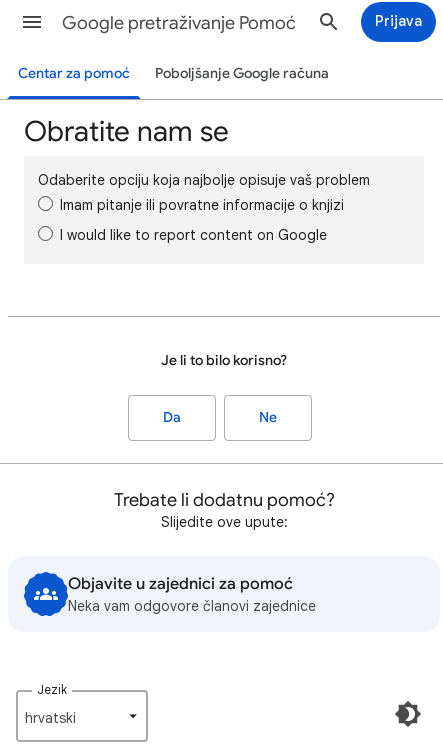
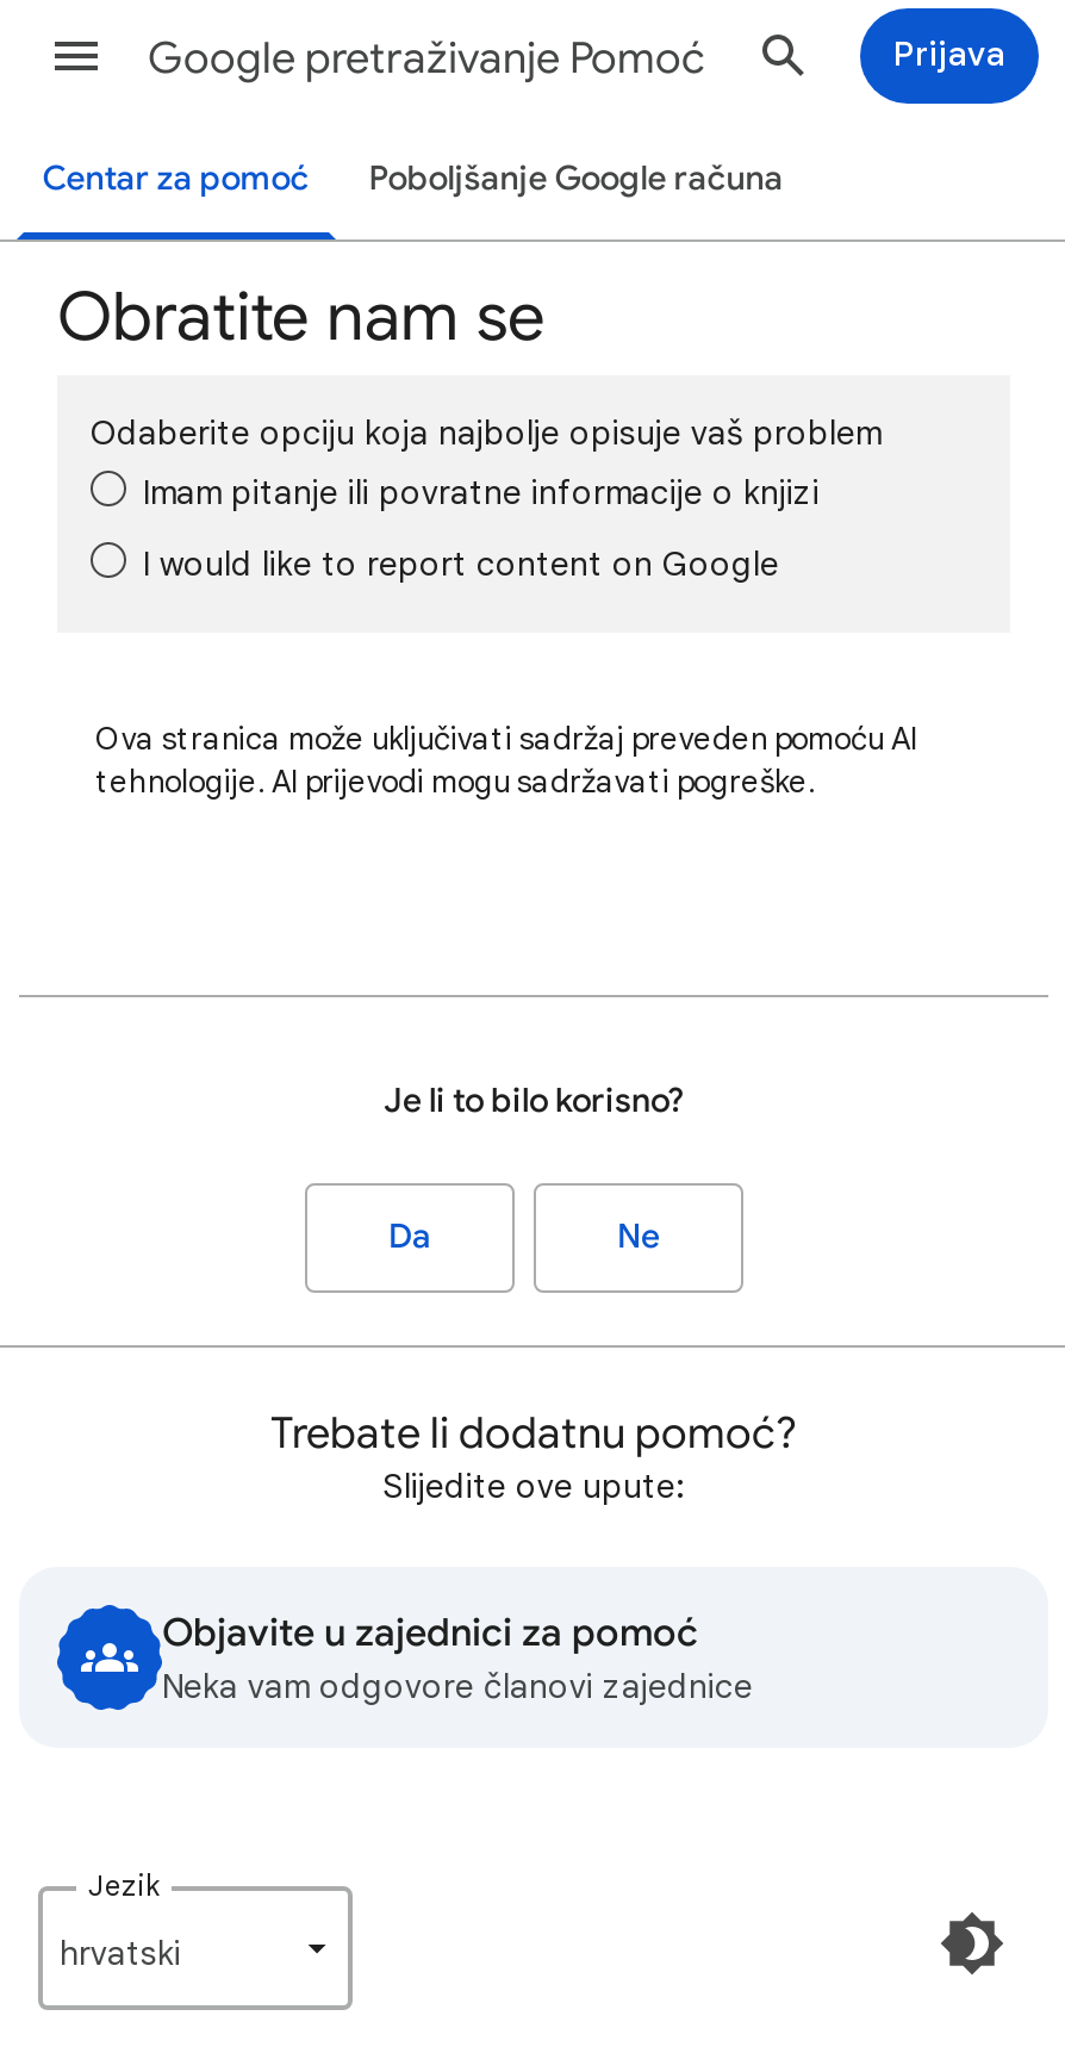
none -> [95,718,917,802] Ova stranica može uključivati sadržaj preveden pomoću AI | tehnologije. AI prijevodi mogu sadržavati pogreške.

